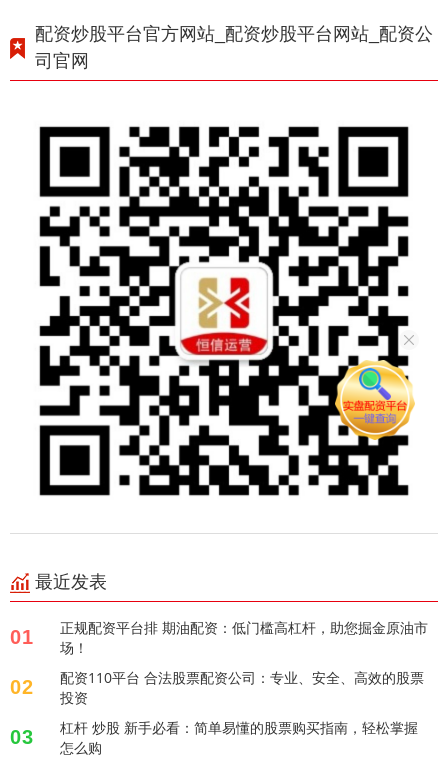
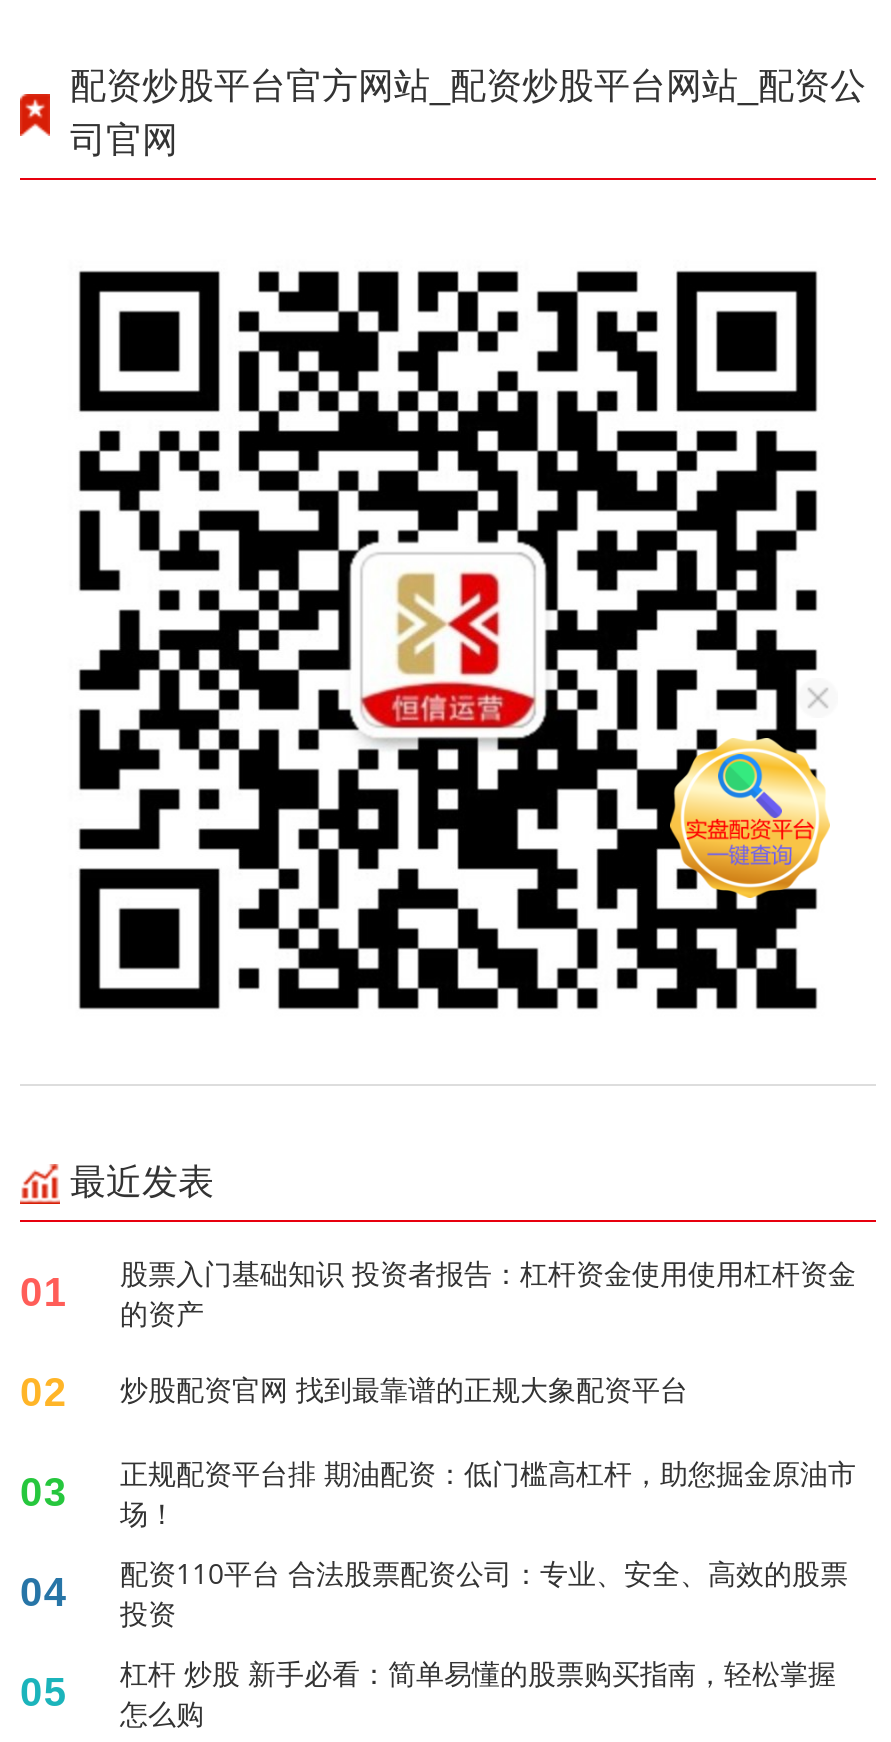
none -> [20,1253,856,1513] 股票入门基础知识 投资者报告：杠杆资金使用使用杠杆资金 | 的资产 | 02 | 炒股配资官网 找到最靠谱的正规大象配资平台 | 03
[10,668,424,707] 02 配资110平台 合法股票配资公司：专业、安全、高效的股票 投资 -> [20,1553,848,1631] 04 配资110平台 合法股票配资公司：专业、安全、高效的股票 投资
[10,718,418,757] 03 杠杆 炒股 新手必看：简单易懂的股票购买指南，轻松掌握 怎么购 -> [20,1653,836,1731] 05 杠杆 炒股 新手必看：简单易懂的股票购买指南，轻松掌握 怎么购

